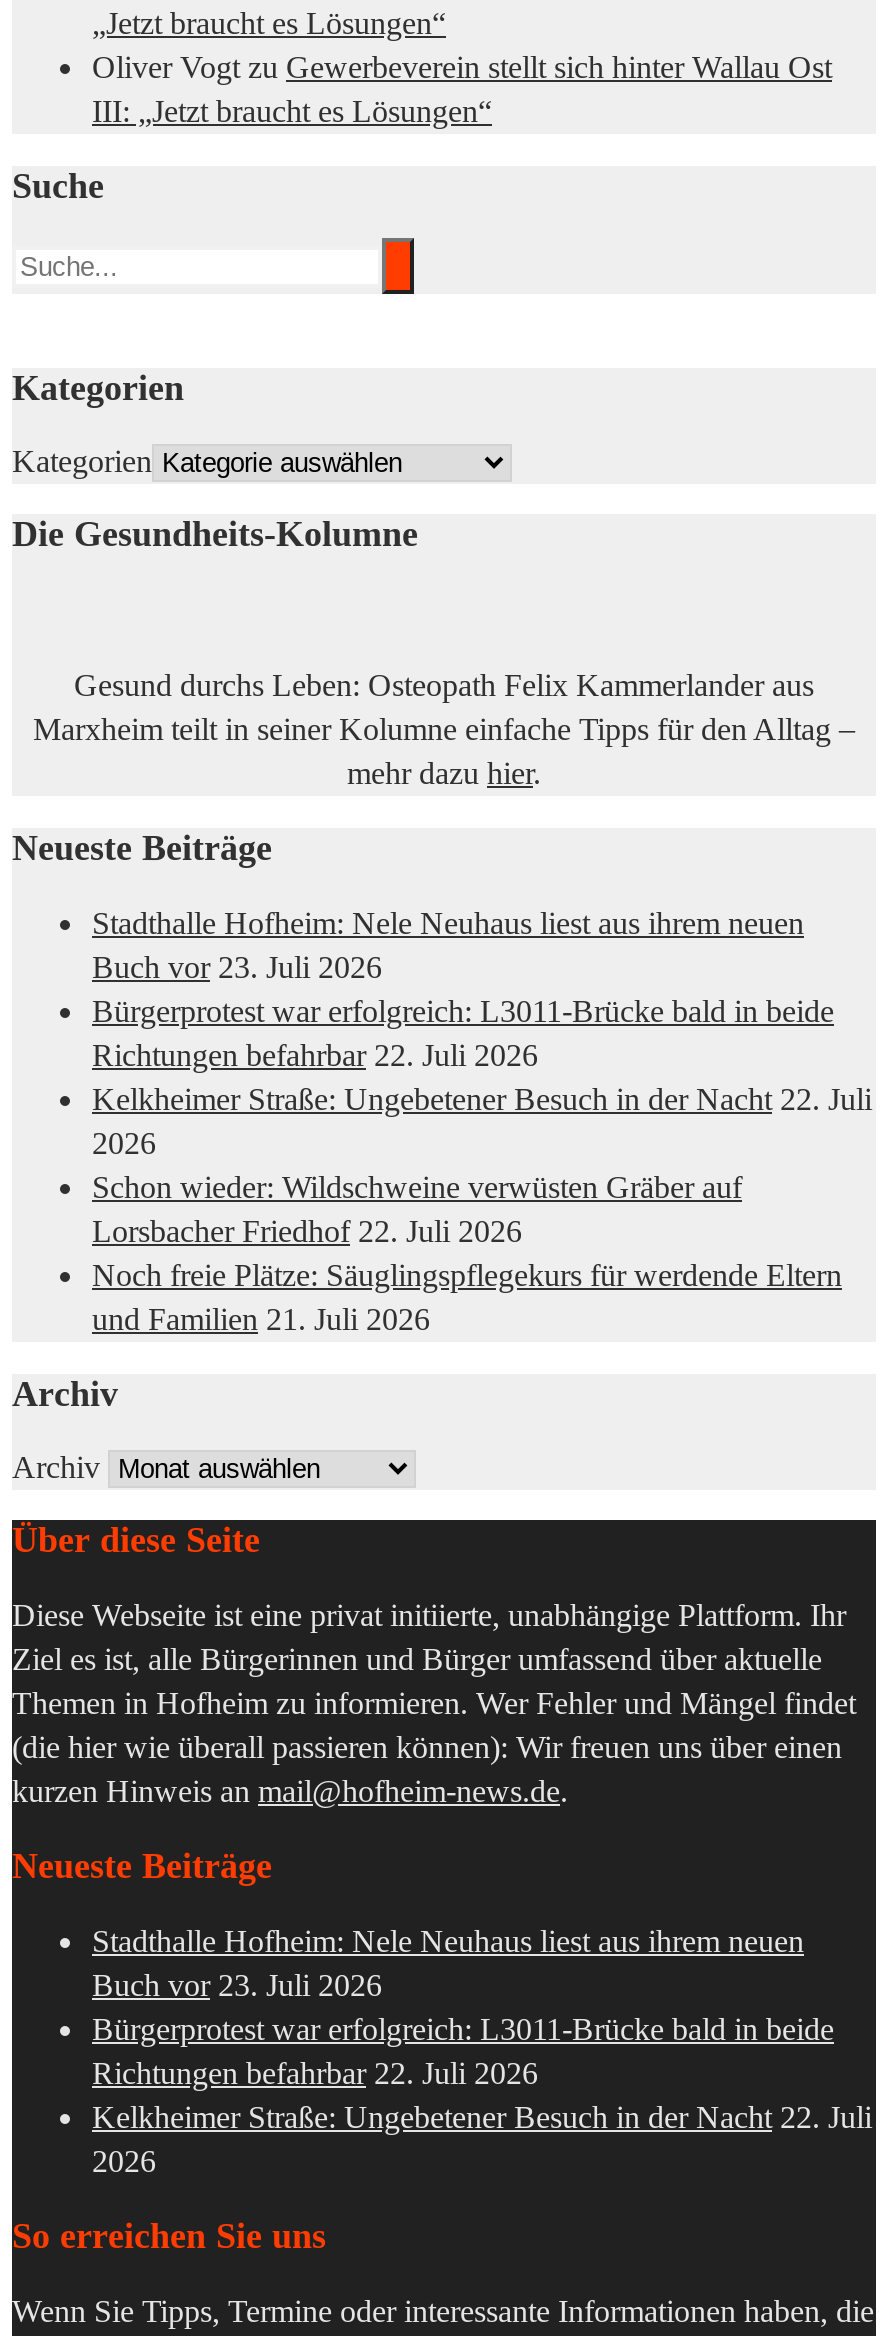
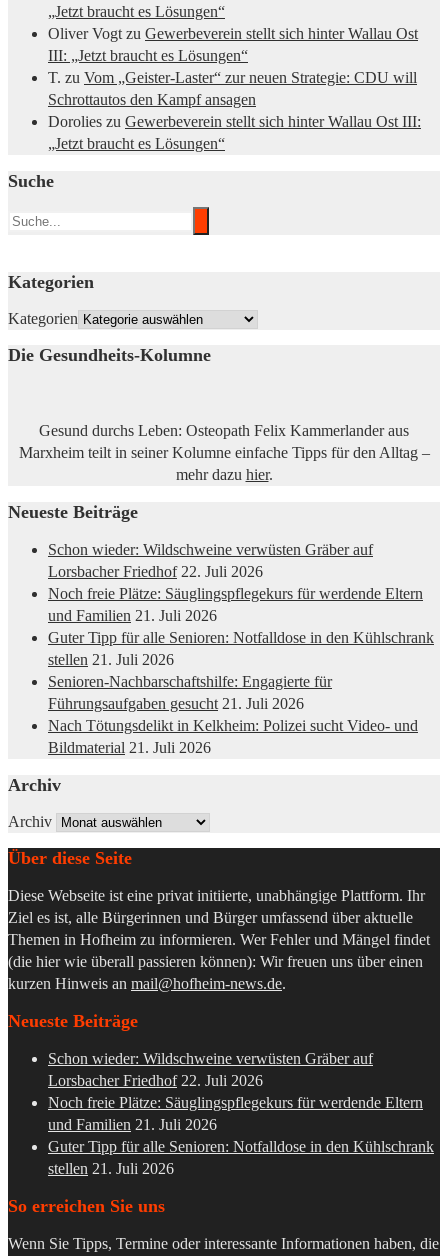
none -> [48,69,421,152] T. zu Vom „Geister-Laster“ zur neuen Strategie: CDU will | Schrottautos den Kampf ansagen | Dorolies zu Gewerbeverein stellt sich hinter Wallau Ost III: | „Jetzt braucht es Lösungen“
[92,906,872,1160] Stadthalle Hofheim: Nele Neuhaus liest aus ihrem neuen | Buch vor 23. Juli 2026 | Bürgerprotest war erfolgreich: L3011-Brücke bald in beide | Richtungen befahrbar 22. Juli 2026 | Kelkheimer Straße: Ungebetener Besuch in der Nacht 22. Juli | 2026 -> none
moved [92,1170,842,1336] -> [48,541,423,624]: Schon wieder: Wildschweine verwüsten Gräber auf | Lorsbacher Friedhof 22. Juli 2026 | Noch freie Plätze: Säuglingspflegekurs für werdende Eltern | und Familien 21. Juli 2026
none -> [48,629,434,756] Guter Tipp für alle Senioren: Notfalldose in den Kühlschrank | stellen 21. Juli 2026 | Senioren-Nachbarschaftshilfe: Engagierte für | Führungsaufgaben gesucht 21. Juli 2026 | Nach Tötungsdelikt in Kelkheim: Polizei sucht Video- und | Bildmaterial 21. Juli 2026
[92,1924,872,2178] Stadthalle Hofheim: Nele Neuhaus liest aus ihrem neuen | Buch vor 23. Juli 2026 | Bürgerprotest war erfolgreich: L3011-Brücke bald in beide | Richtungen befahrbar 22. Juli 2026 | Kelkheimer Straße: Ungebetener Besuch in der Nacht 22. Juli | 2026 -> [48,1050,434,1177] Schon wieder: Wildschweine verwüsten Gräber auf | Lorsbacher Friedhof 22. Juli 2026 | Noch freie Plätze: Säuglingspflegekurs für werdende Eltern | und Familien 21. Juli 2026 | Guter Tipp für alle Senioren: Notfalldose in den Kühlschrank | stellen 21. Juli 2026

